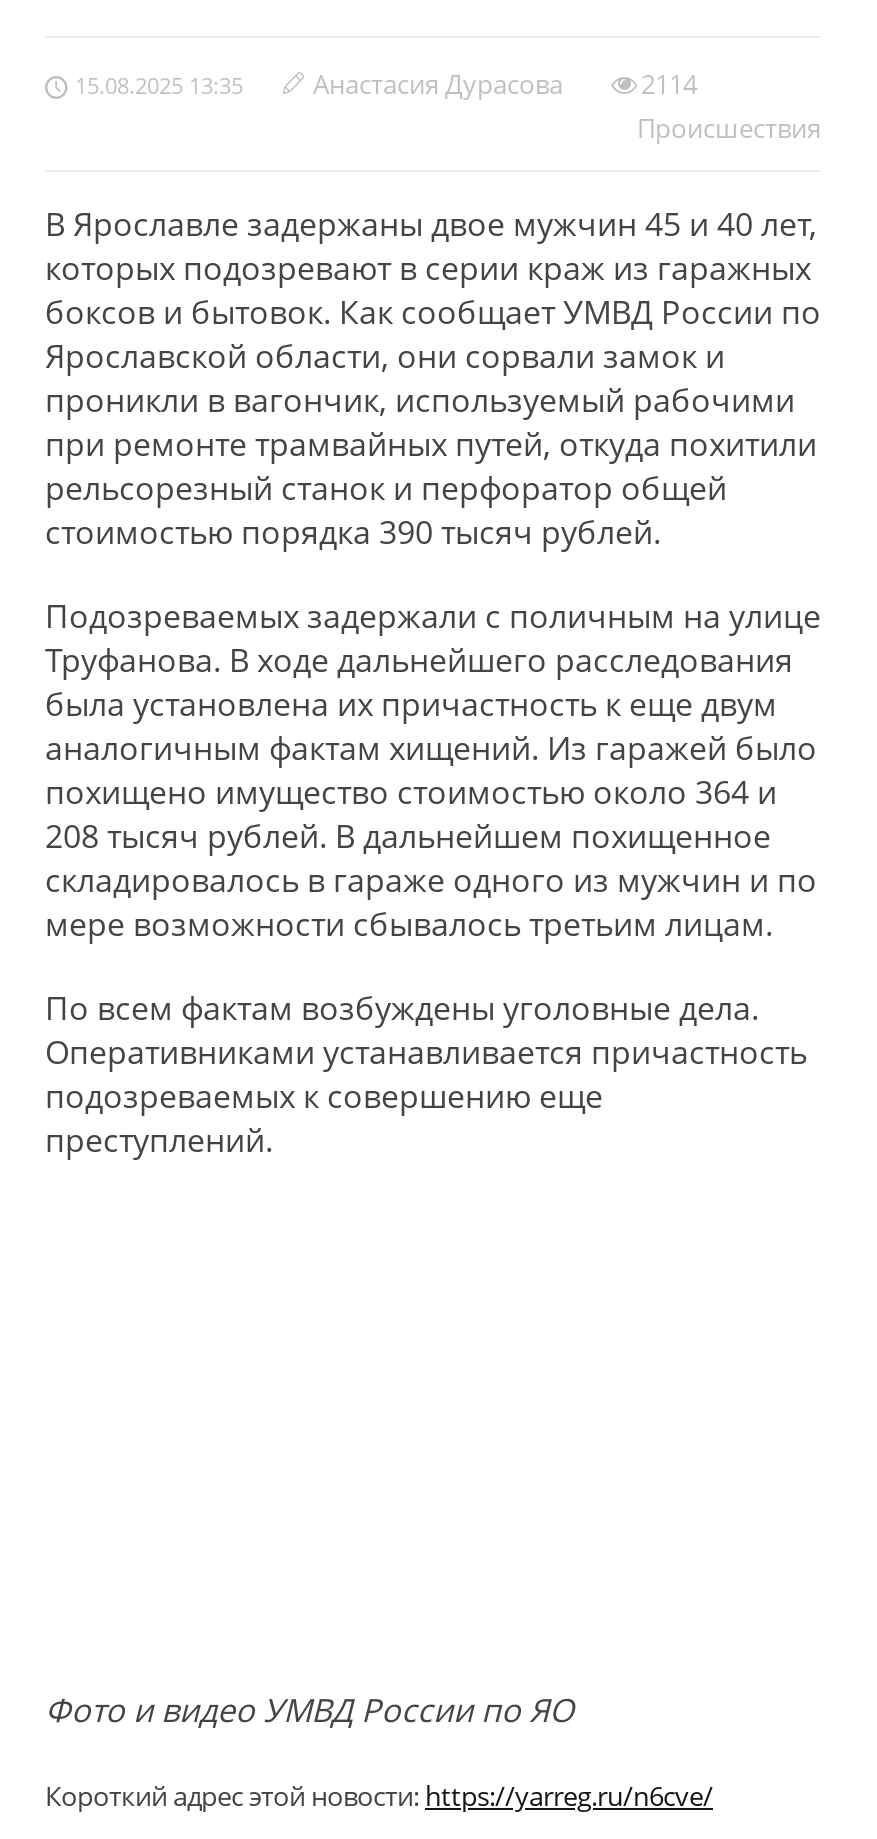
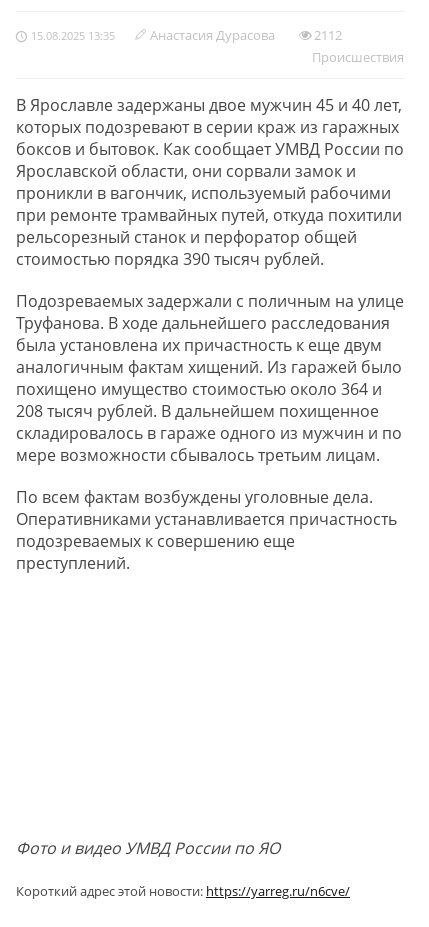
[641,67,697,103] 2114 -> [314,26,342,44] 2112

